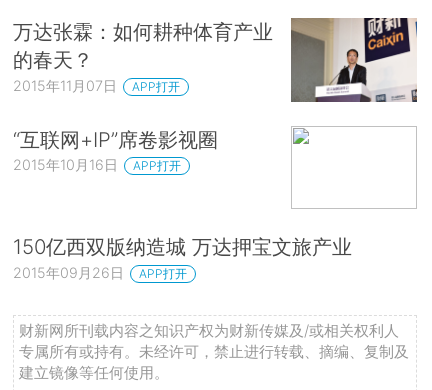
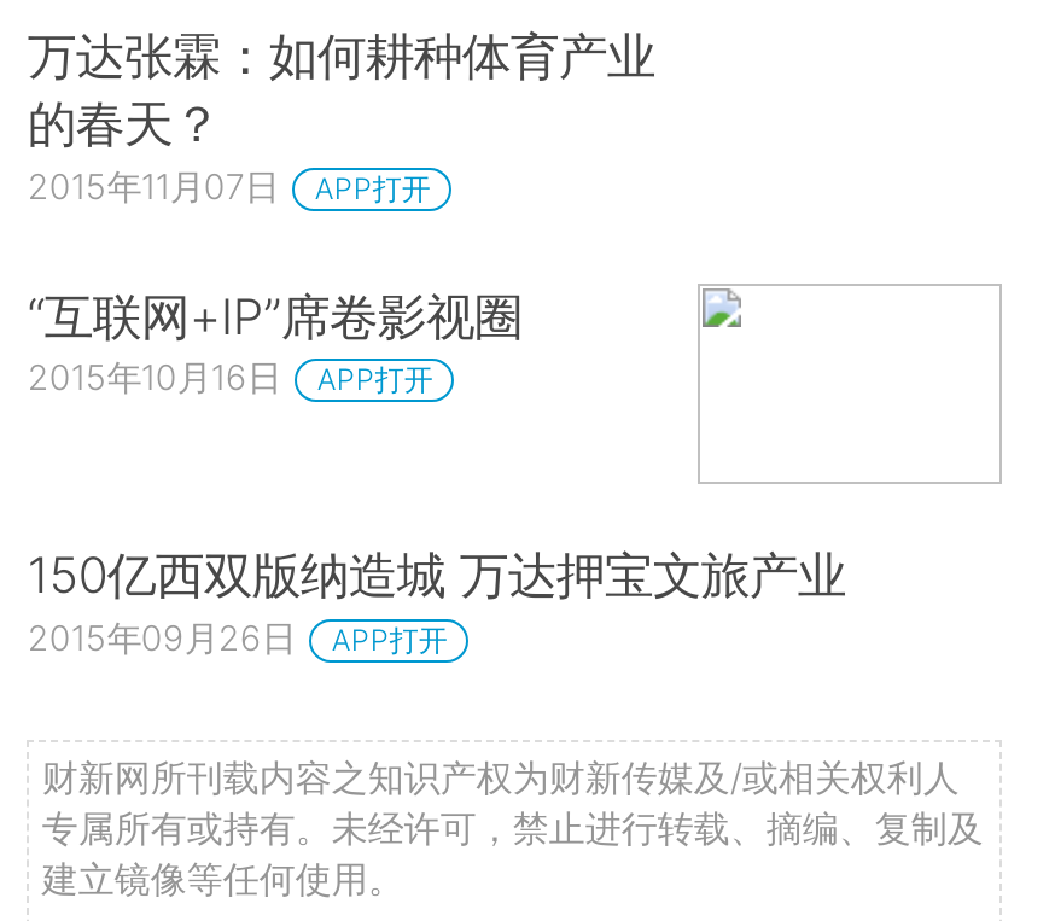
[290,17,418,103] [image] -> none

